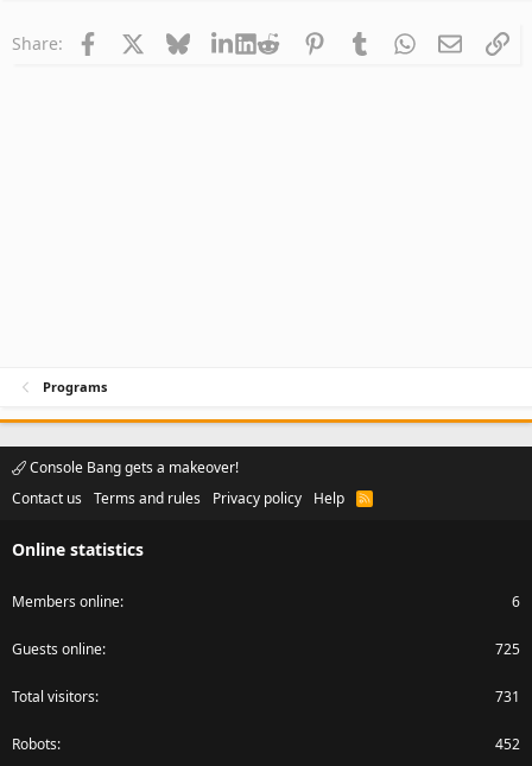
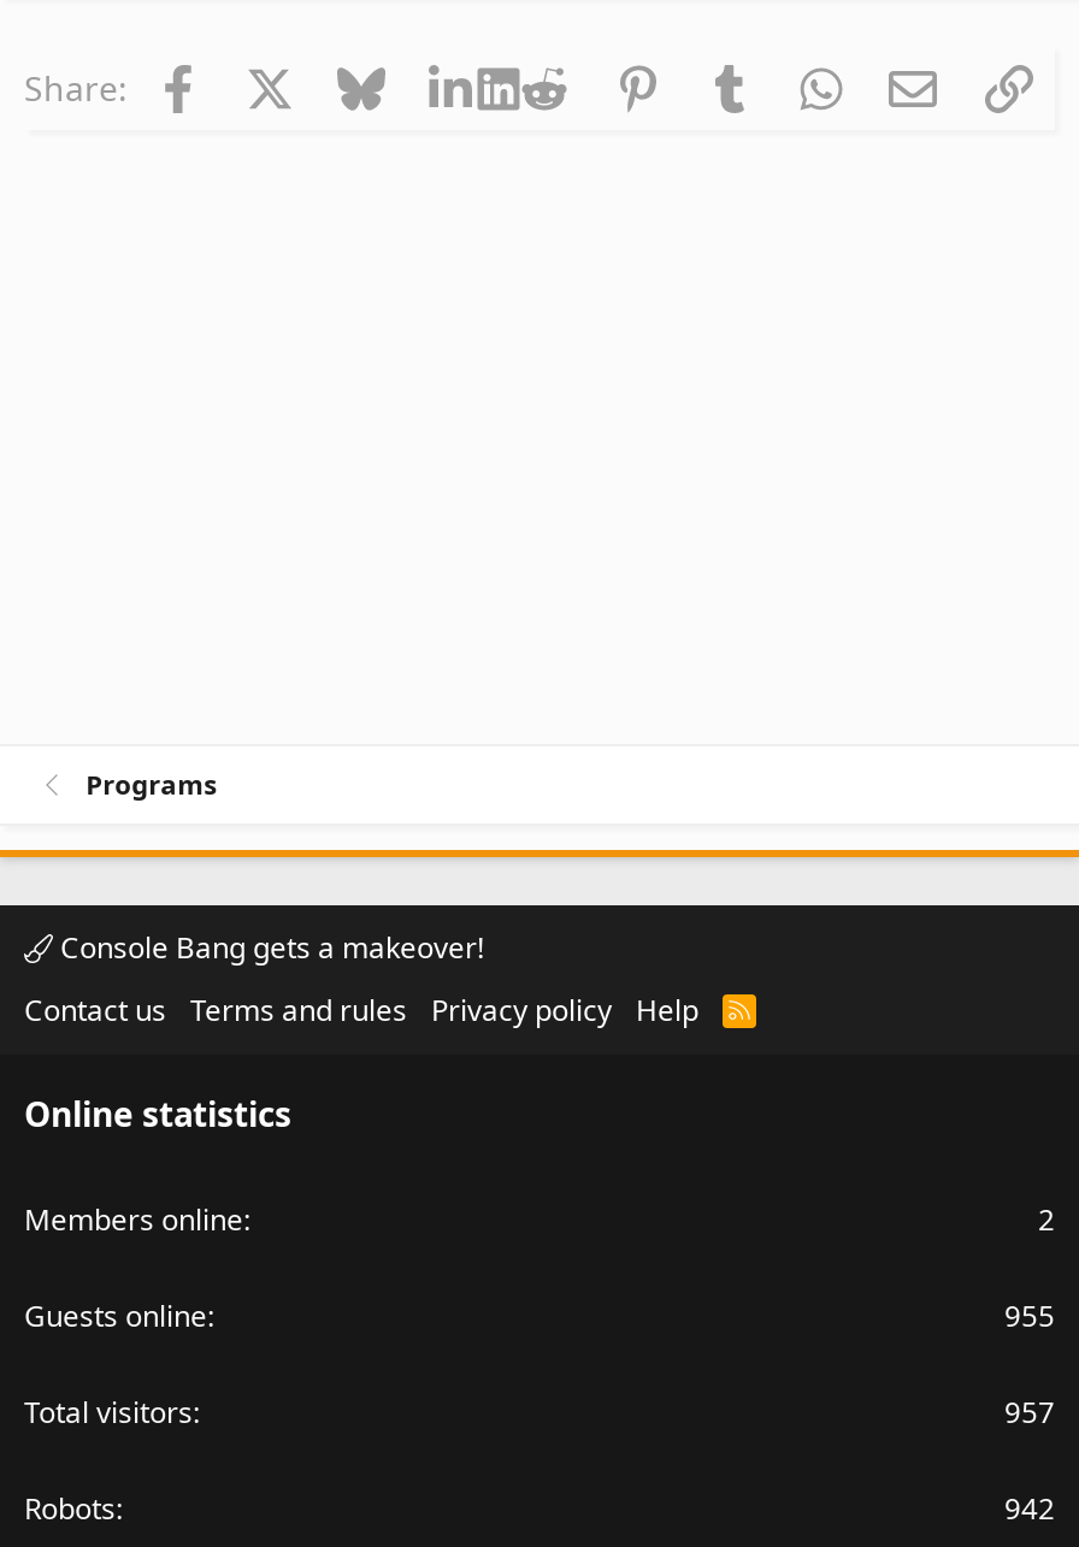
[512,592,520,612] 6 -> [1038,1199,1055,1240] 2
[495,639,520,659] 725 -> [1004,1296,1055,1337] 955
[495,687,520,707] 731 -> [1004,1392,1055,1433] 957
[495,734,520,754] 452 -> [1004,1488,1055,1529] 942

